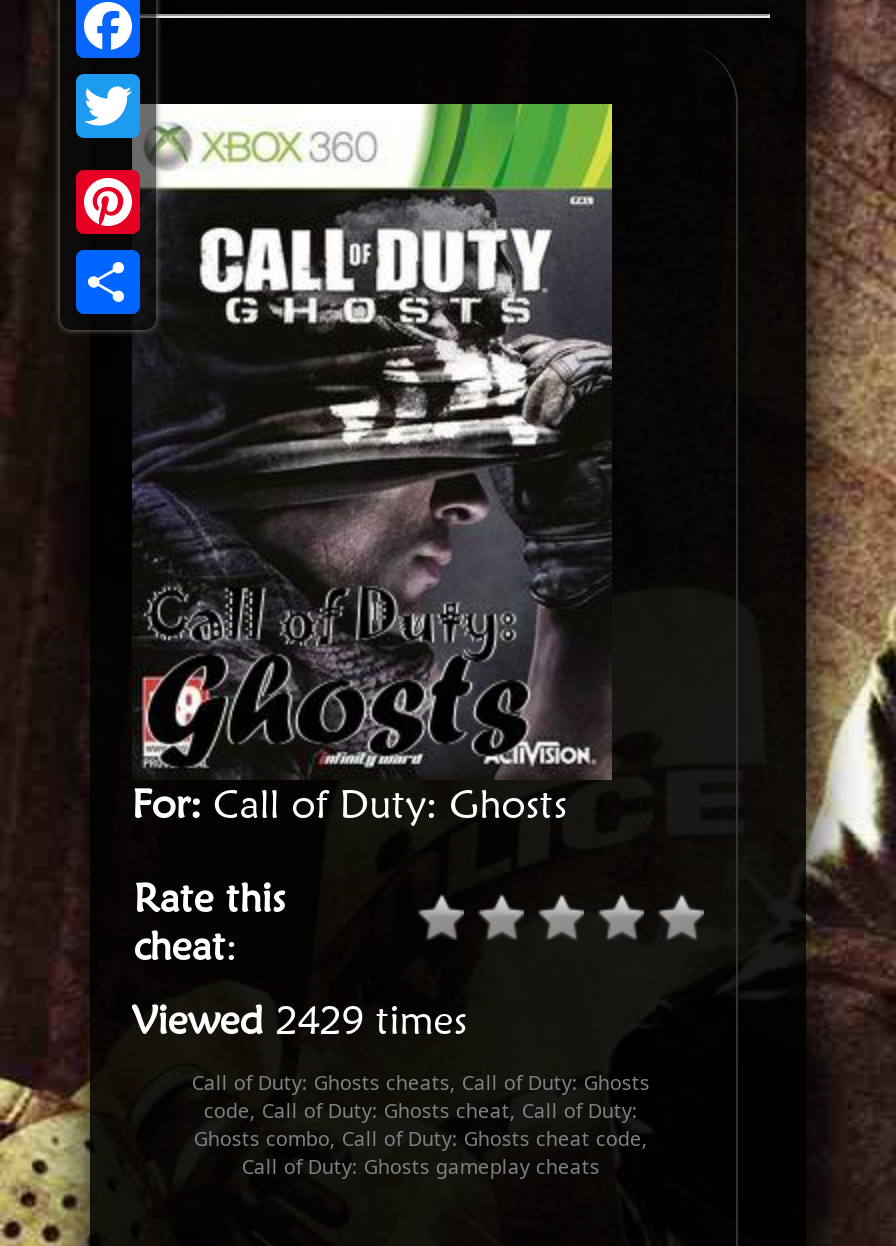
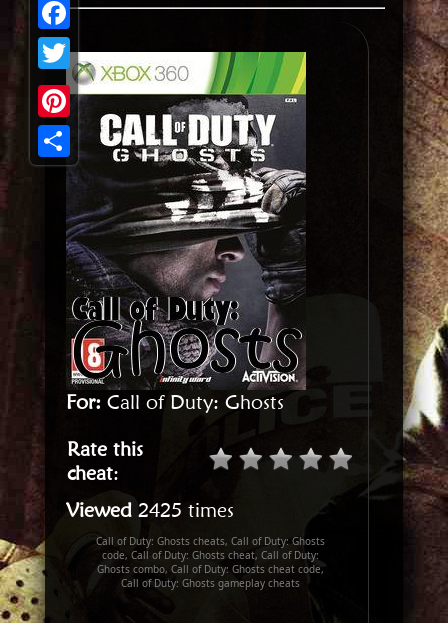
[144,586,580,766] [image] -> [72,294,303,384] [image]
[132,996,468,1044] Viewed 2429 times -> [66,498,234,522] Viewed 2425 times

